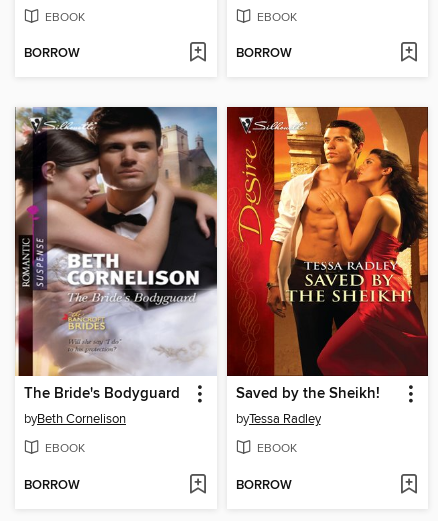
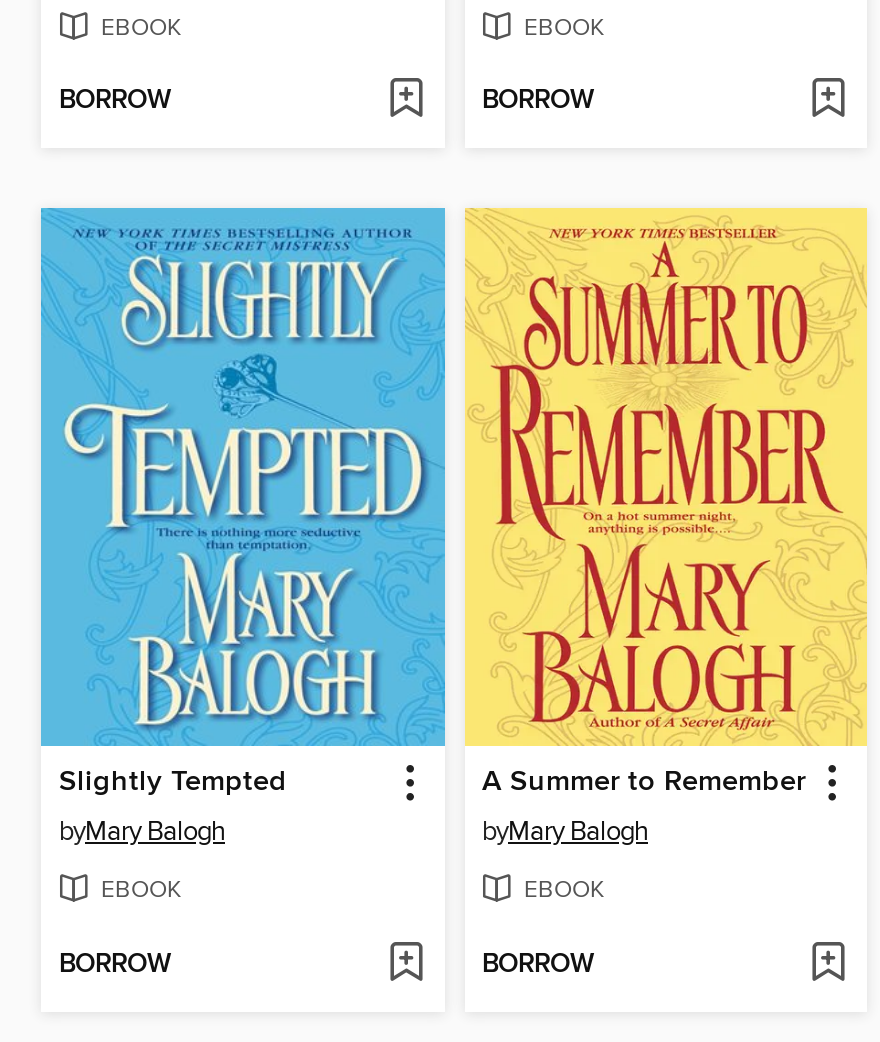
[14,106,218,427] [image] | The Bride's Bodyguard | byBeth Cornelison -> [39,206,447,848] [image] | Slightly Tempted | byMary Balogh
[226,106,429,427] [image] | Saved by the Sheikh! | byTessa Radley -> [463,206,869,848] [image] | A Summer to Remember | byMary Balogh

